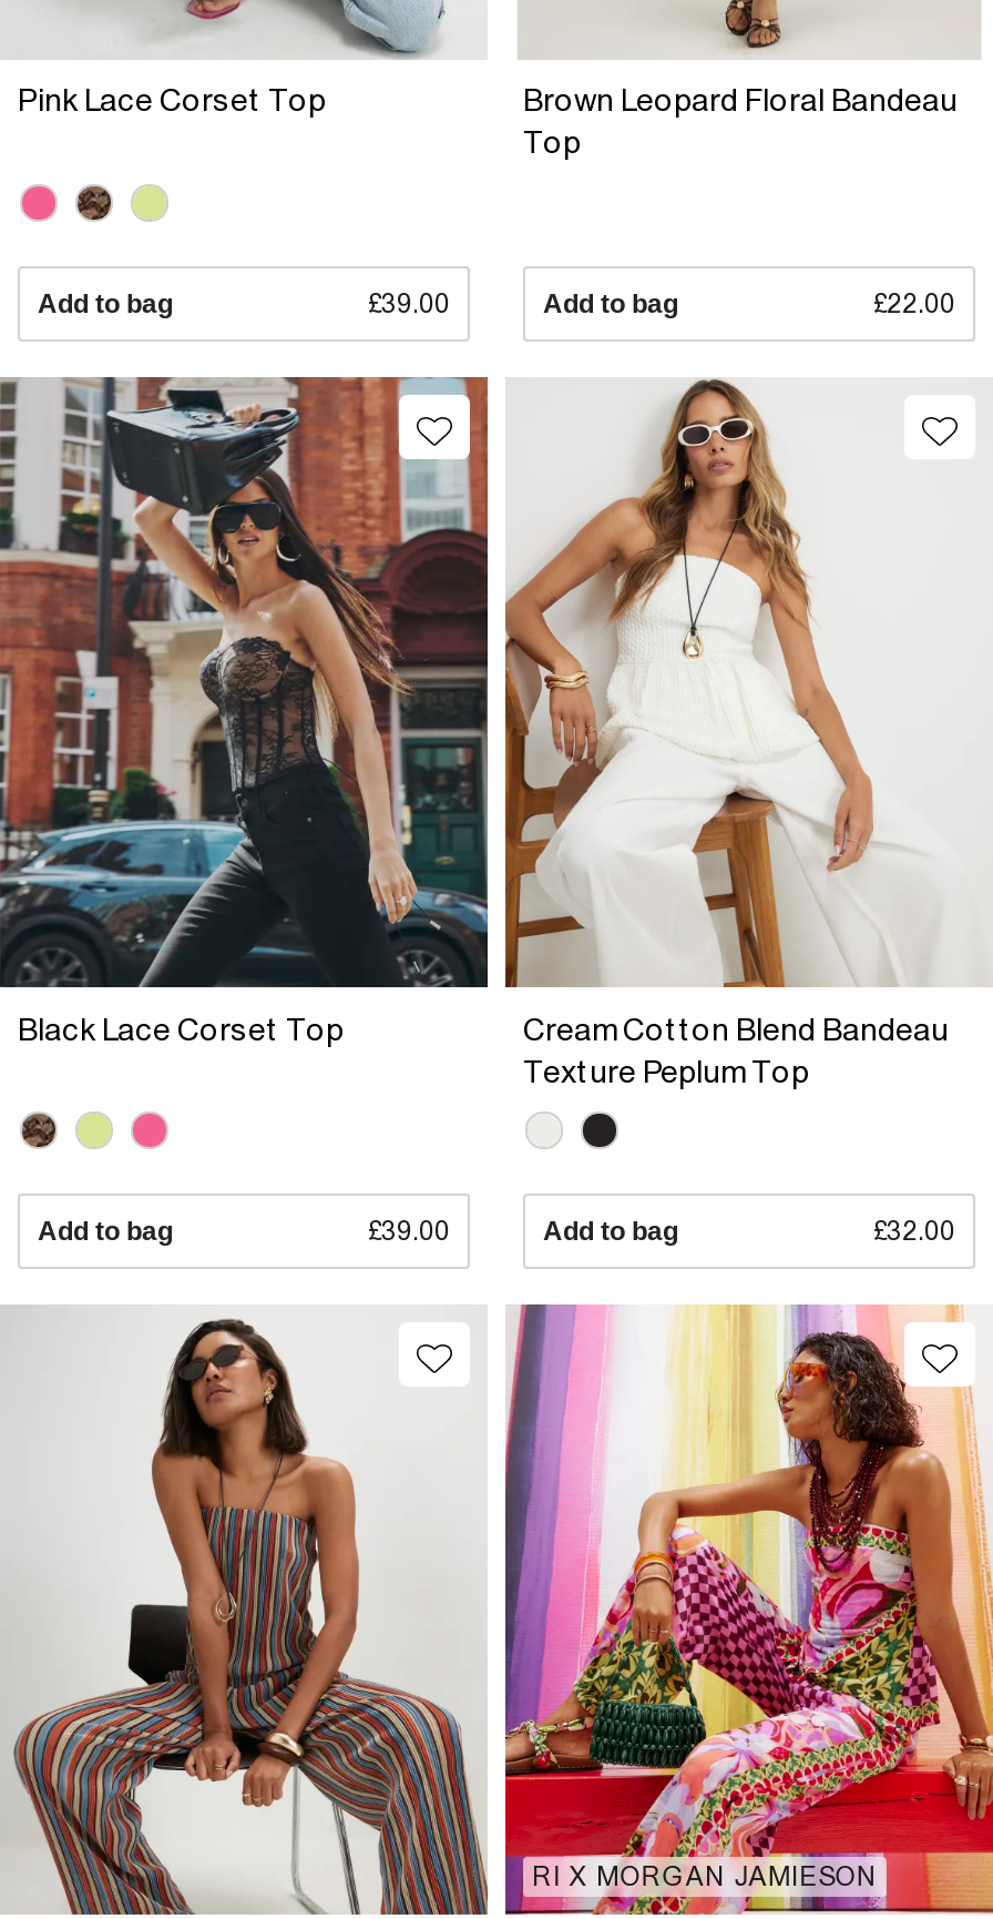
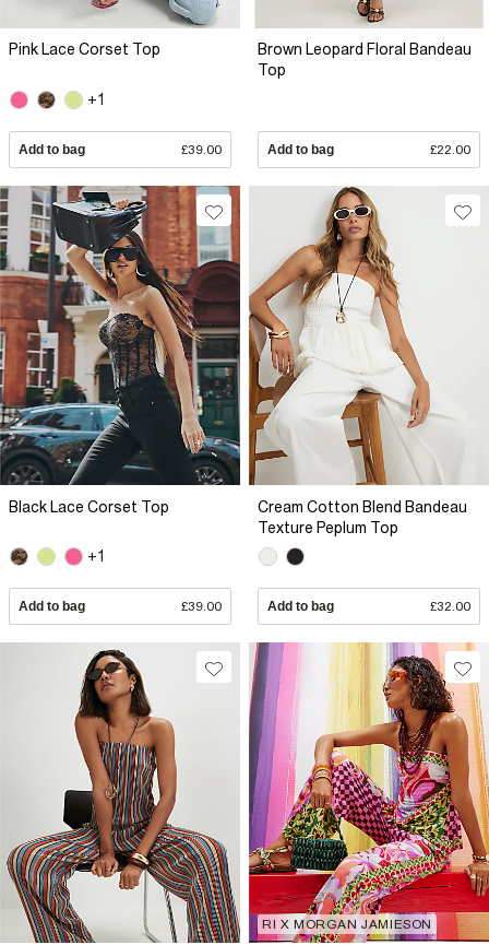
none -> [87,91,106,108] +1
none -> [87,548,106,565] +1

